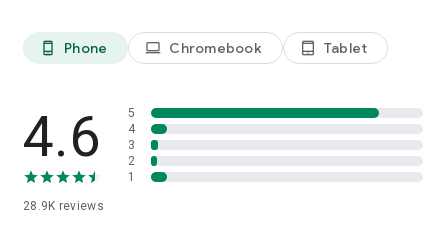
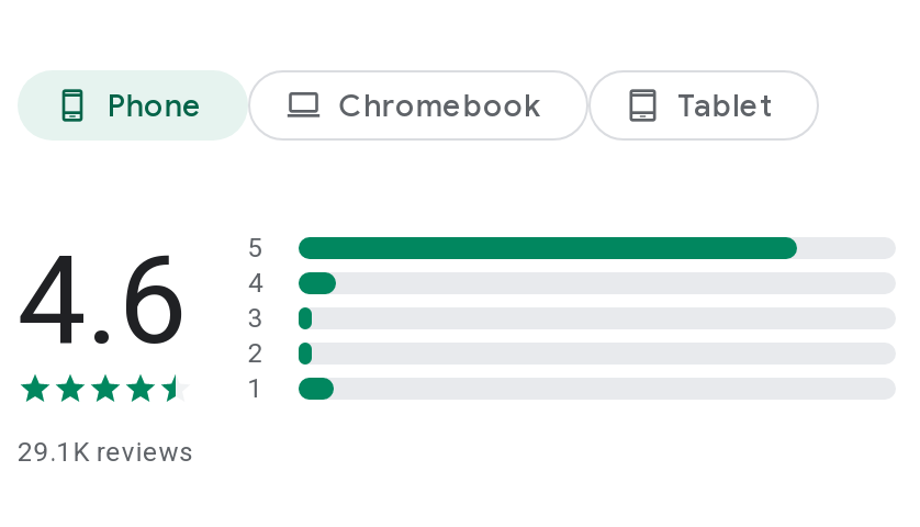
[23,199,104,213] 28.9K reviews -> [18,437,195,468] 29.1K reviews

